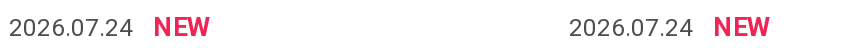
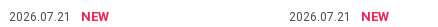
[9,12,209,42] 2026.07.24 NEW -> [9,9,109,24] 2026.07.21 NEW
[569,12,769,42] 2026.07.24 NEW -> [289,9,389,24] 2026.07.21 NEW

